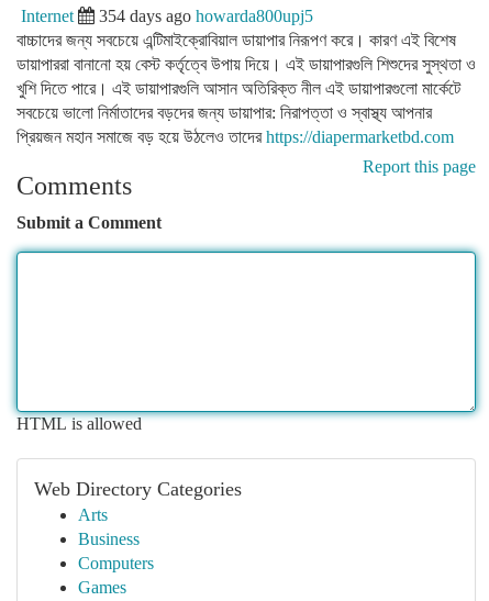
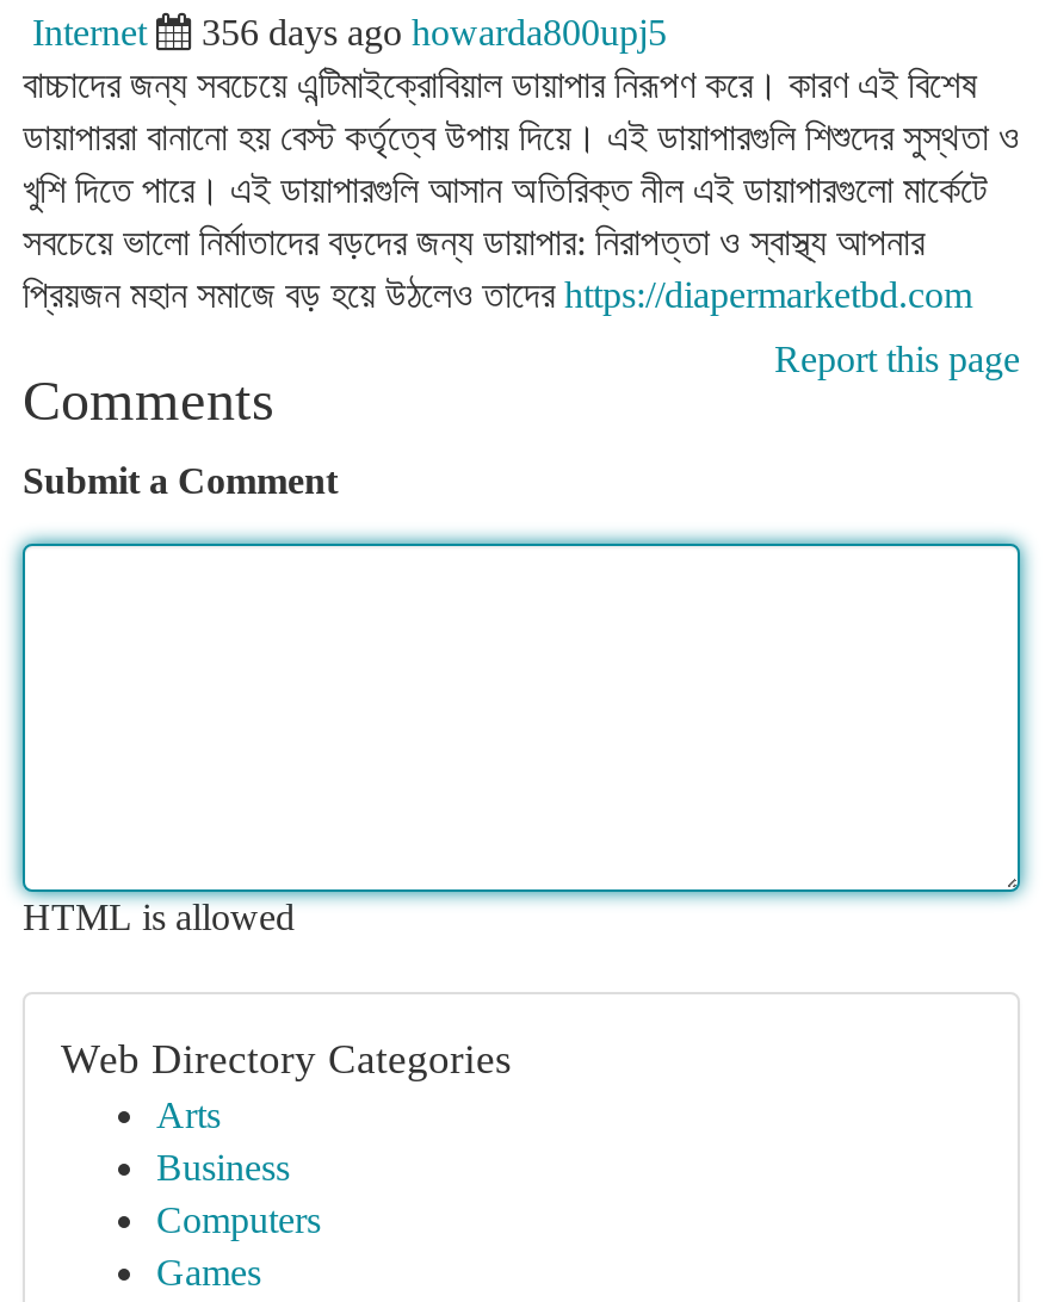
[99,7,313,25] 354 days ago howarda800upj5 -> [202,12,667,52] 356 days ago howarda800upj5

